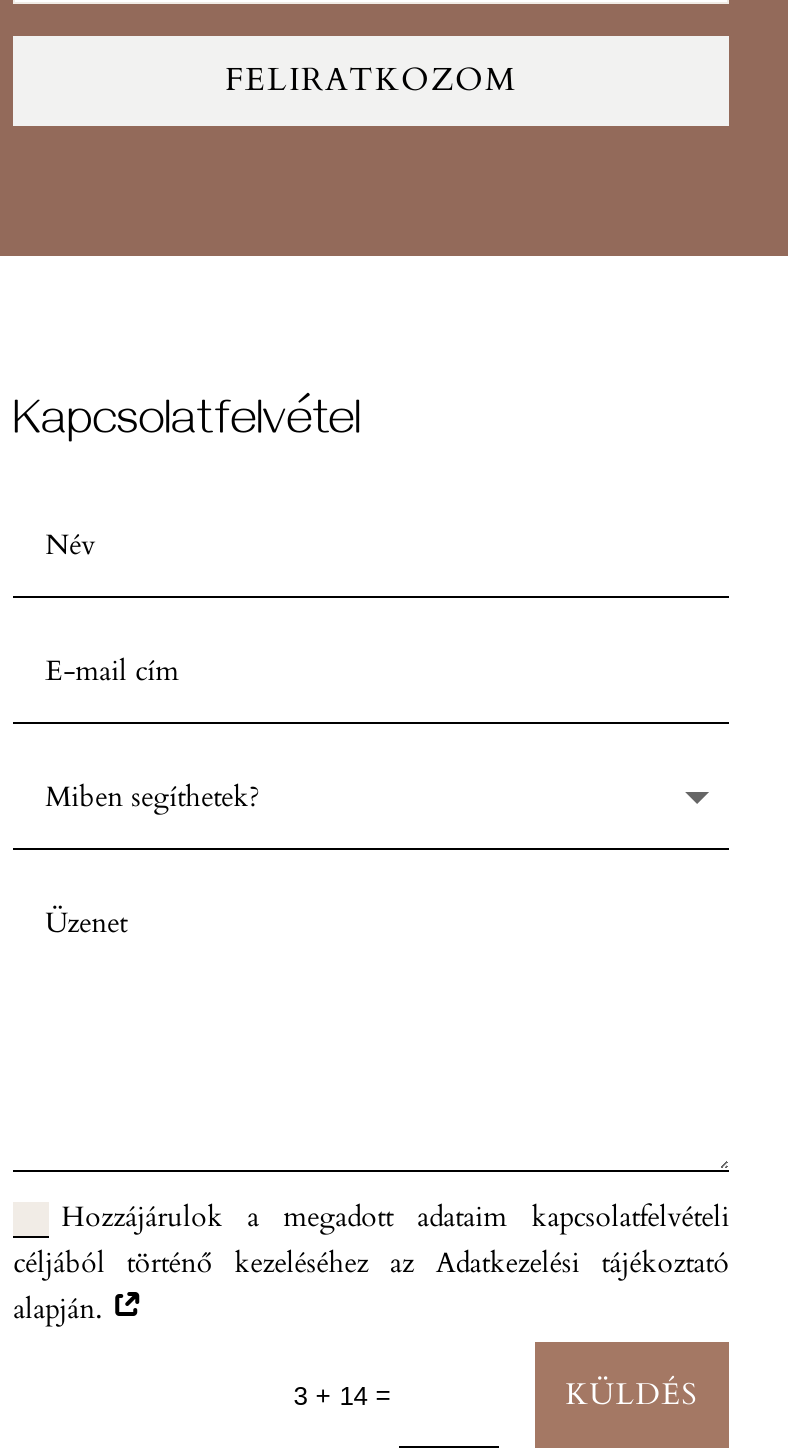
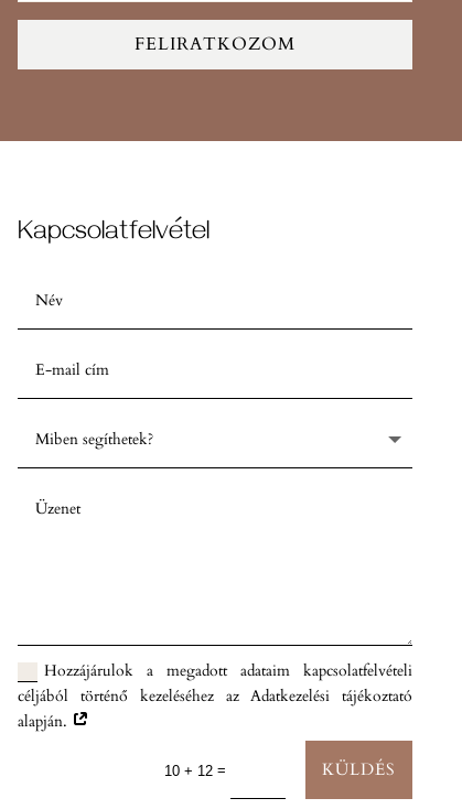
[293,1381,399,1412] 3 + 14 = -> [165,761,231,779] 10 + 12 =

